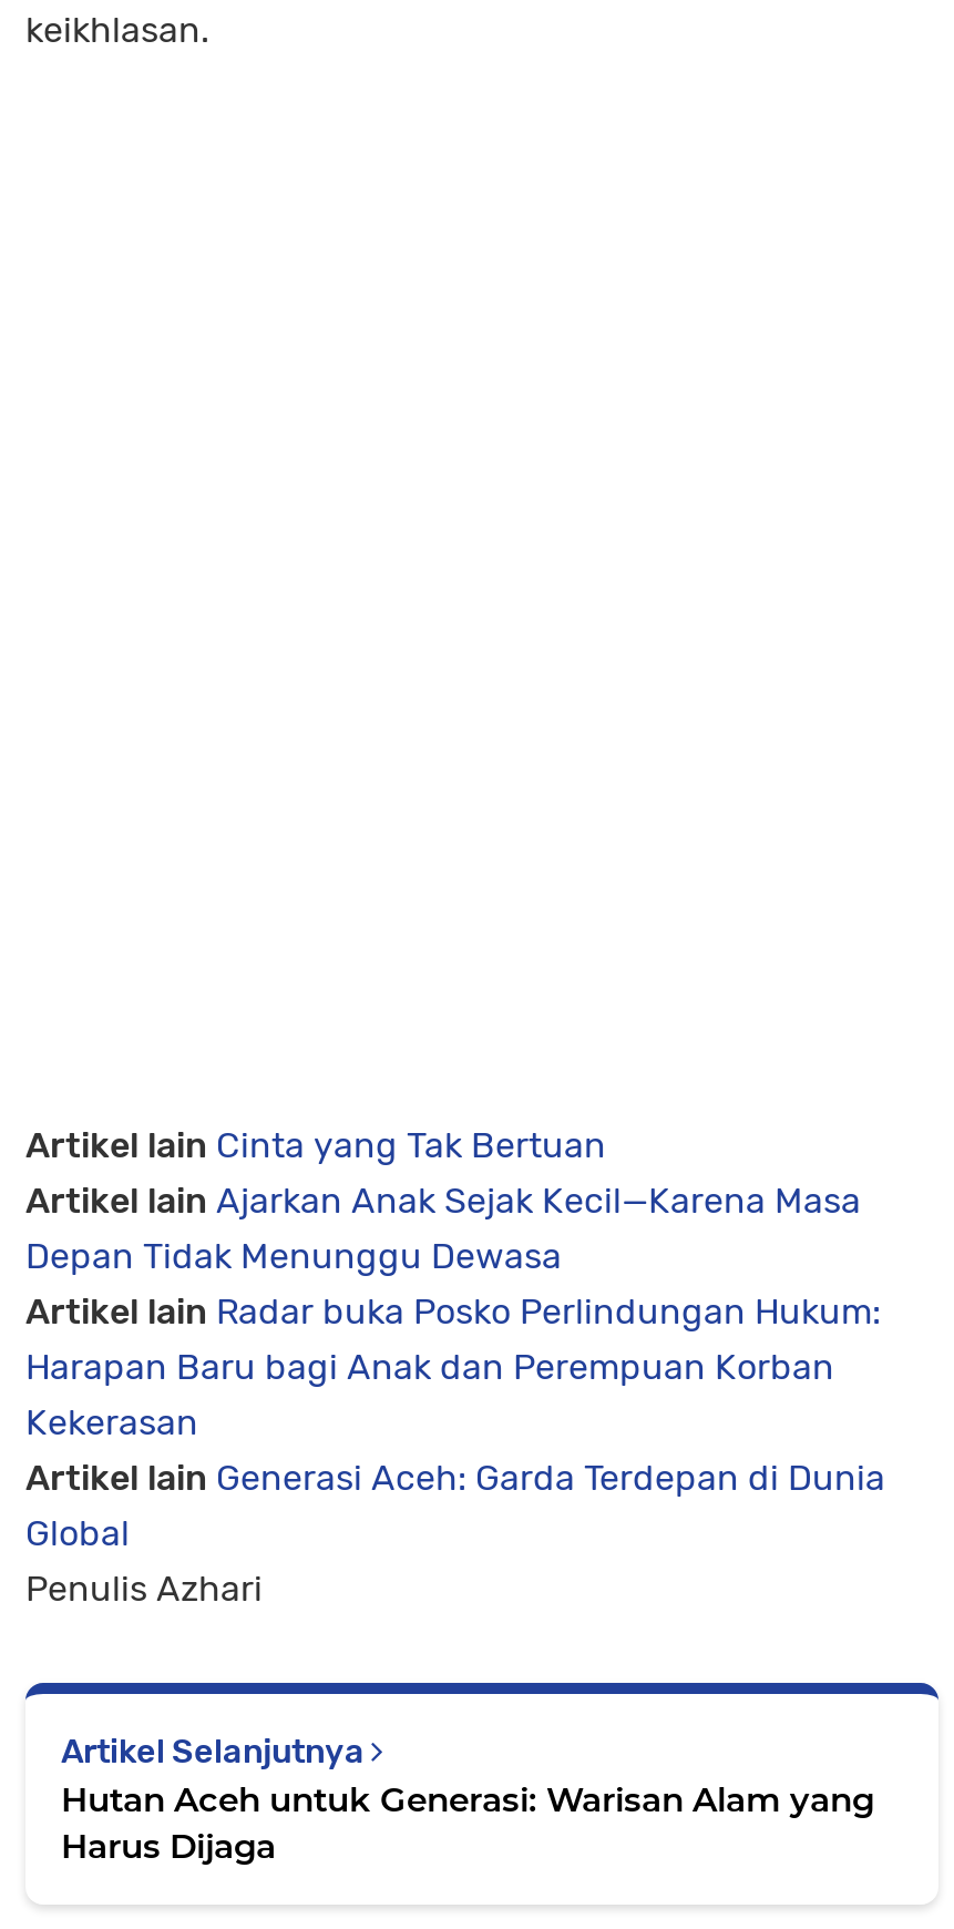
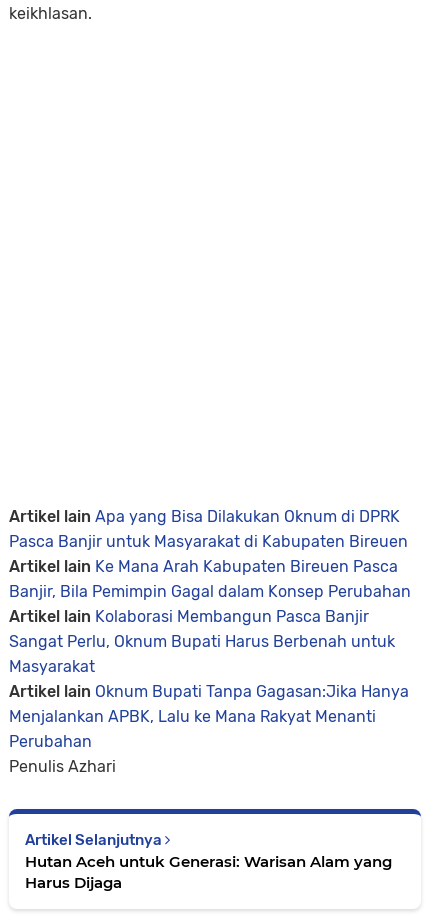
[25,1124,885,1554] Artikel lain Cinta yang Tak Bertuan | Artikel lain Ajarkan Anak Sejak Kecil—Karena Masa | Depan Tidak Menunggu Dewasa | Artikel lain Radar buka Posko Perlindungan Hukum: | Harapan Baru bagi Anak dan Perempuan Korban | Kekerasan | Artikel lain Generasi Aceh: Garda Terdepan di Dunia | Global -> [9,507,411,751] Artikel lain Apa yang Bisa Dilakukan Oknum di DPRK | Pasca Banjir untuk Masyarakat di Kabupaten Bireuen | Artikel lain Ke Mana Arah Kabupaten Bireuen Pasca | Banjir, Bila Pemimpin Gagal dalam Konsep Perubahan | Artikel lain Kolaborasi Membangun Pasca Banjir | Sangat Perlu, Oknum Bupati Harus Berbenah untuk | Masyarakat | Artikel lain Oknum Bupati Tanpa Gagasan:Jika Hanya | Menjalankan APBK, Lalu ke Mana Rakyat Menanti | Perubahan

